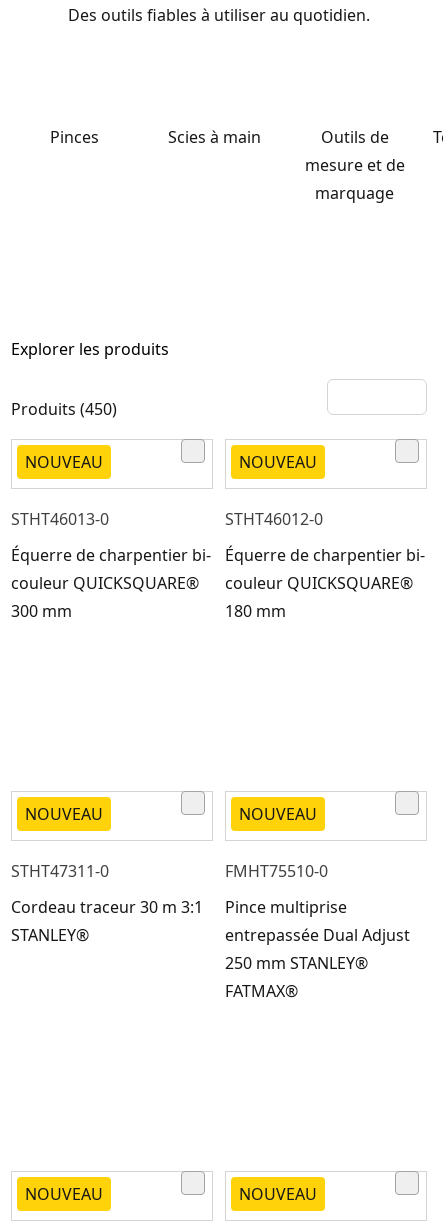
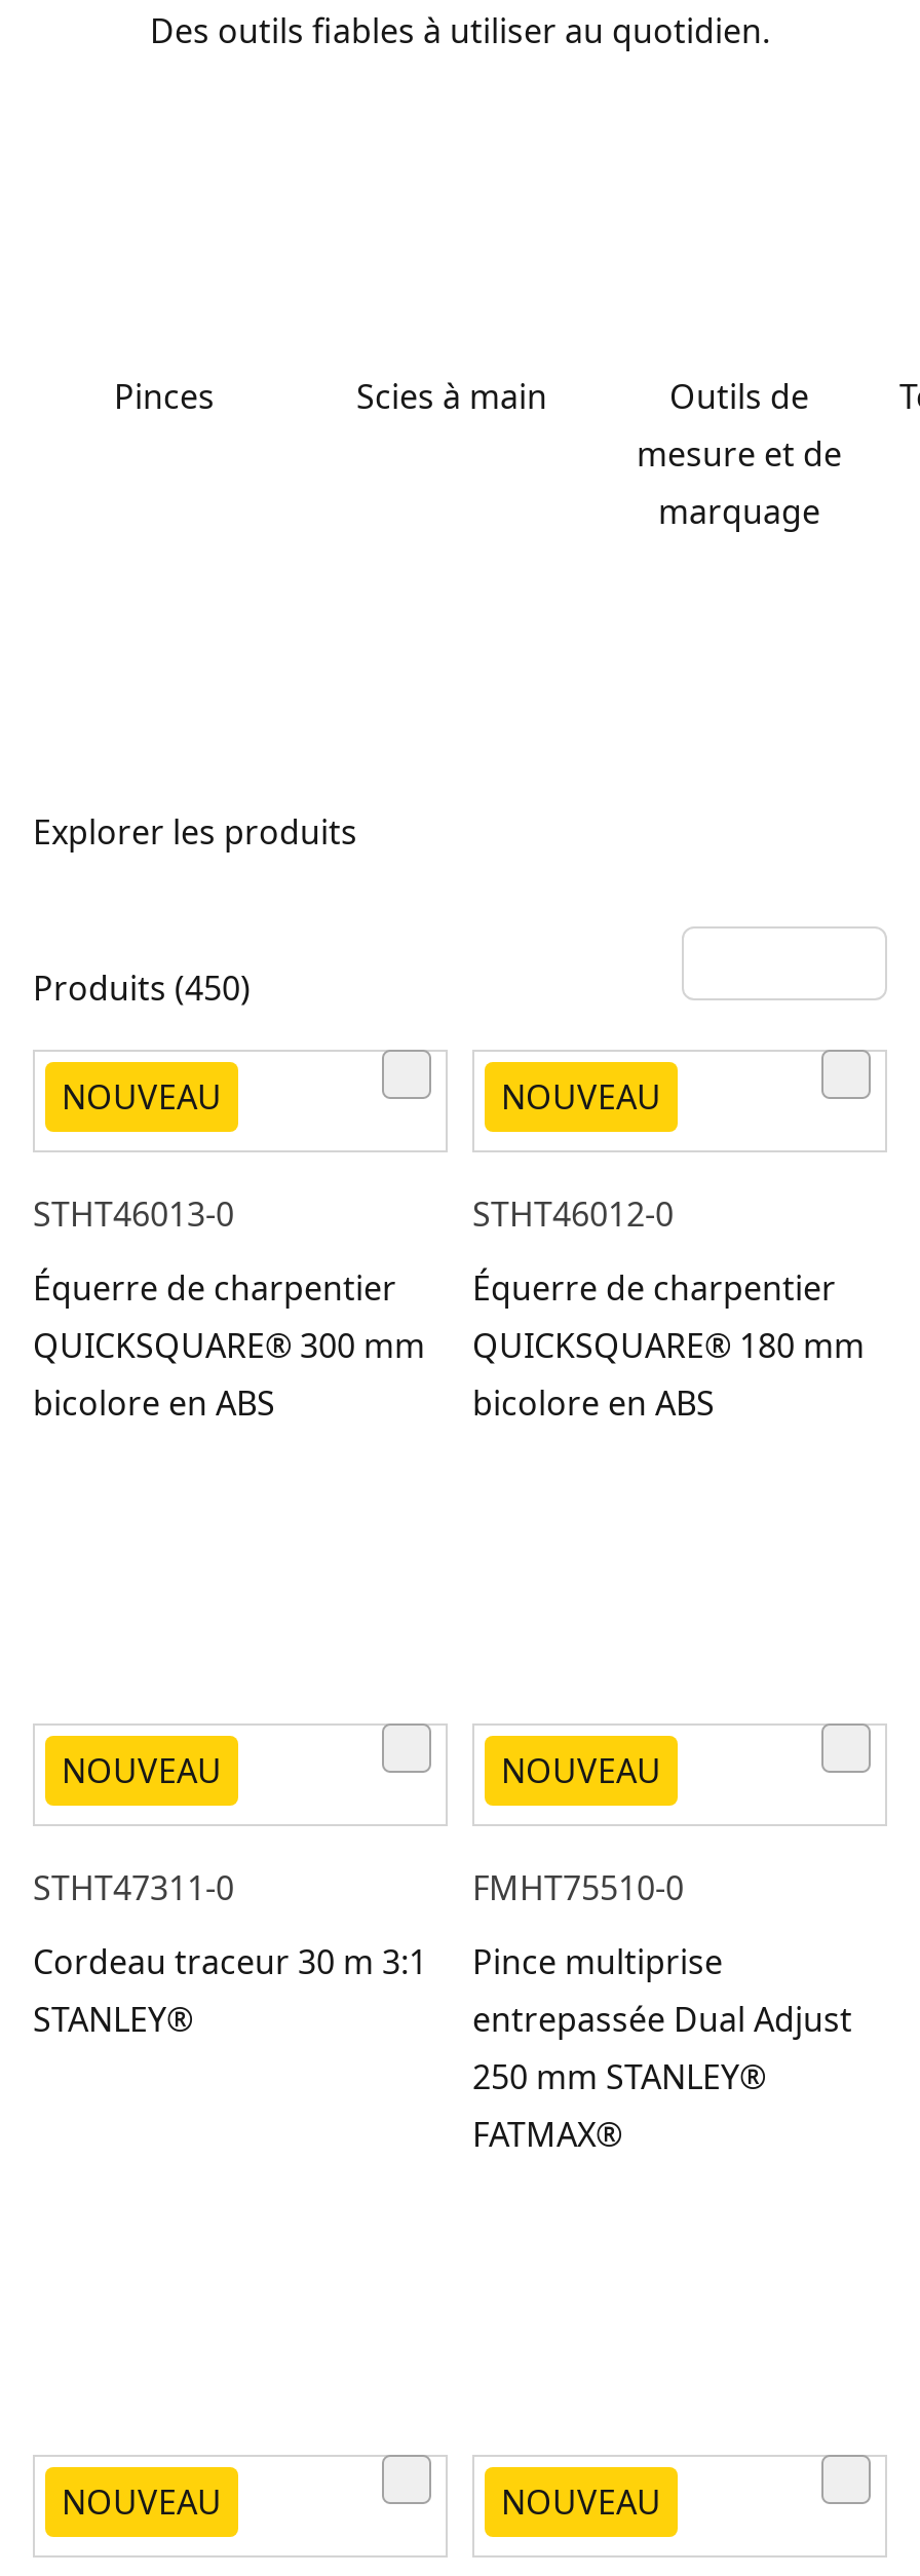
moved [11,126,405,360] -> [33,374,842,855]: Pinces | Scies à main | Outils de | mesure et de | marquage | Explorer les produits
moved [11,398,323,530] -> [33,965,673,1237]: Produits (450) | NOUVEAU | STHT46013-0 | NOUVEAU | STHT46012-0
[11,544,211,622] Équerre de charpentier bi- | couleur QUICKSQUARE® | 300 mm -> [33,1265,425,1426] Équerre de charpentier | QUICKSQUARE® 300 mm | bicolore en ABS
[225,544,425,622] Équerre de charpentier bi- | couleur QUICKSQUARE® | 180 mm -> [472,1265,864,1426] Équerre de charpentier | QUICKSQUARE® 180 mm | bicolore en ABS
moved [11,803,410,1002] -> [33,1748,852,2157]: NOUVEAU | STHT47311-0 | Cordeau traceur 30 m 3:1 | ... | 250 mm STANLEY® | FATMAX®

